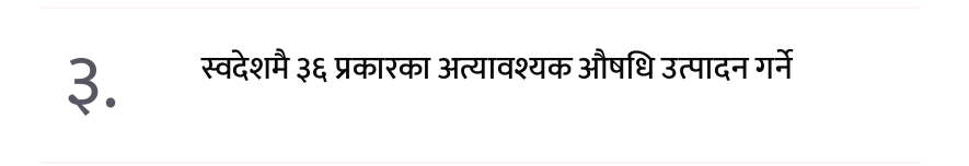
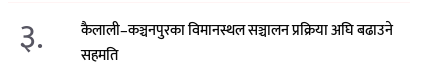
[201,42,792,97] स्वदेशमै ३६ प्रकारका अत्यावश्यक औषधि उत्पादन गर्ने -> [81,18,393,68] कैलाली–कञ्चनपुरका विमानस्थल सञ्चालन प्रक्रिया अघि बढाउने | सहमति

